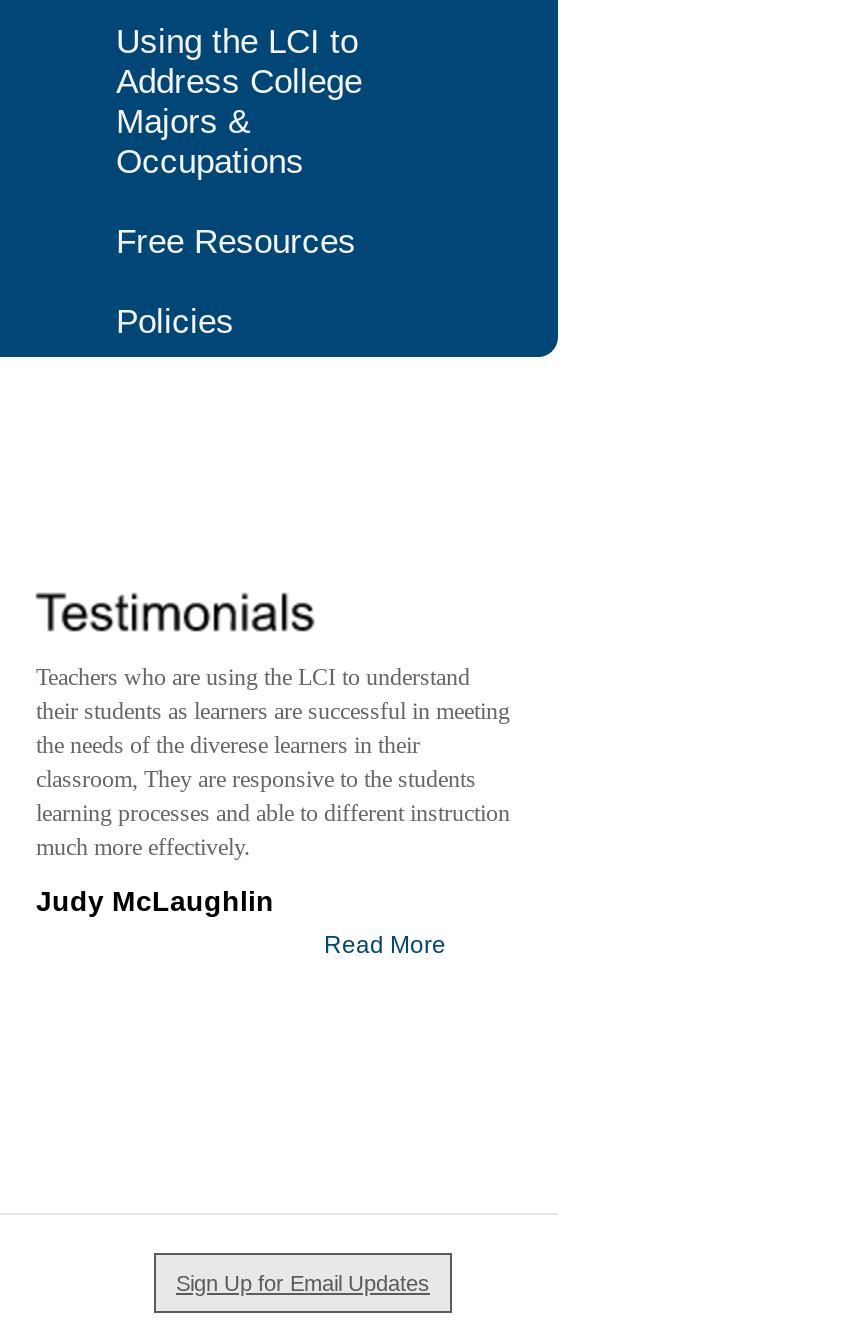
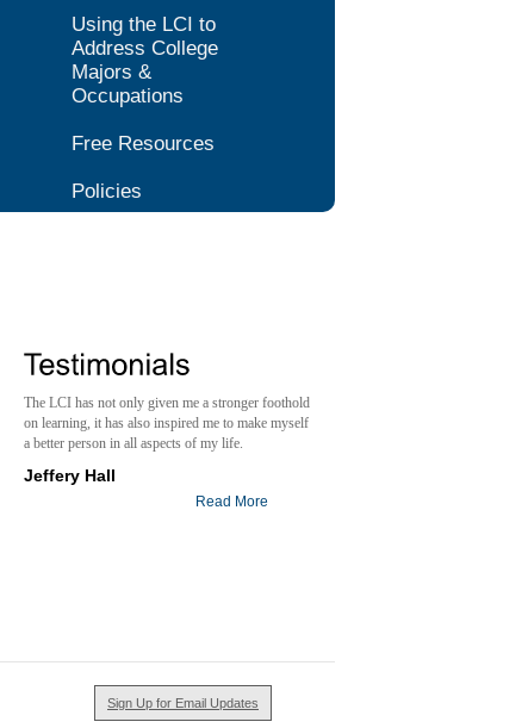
[36,663,510,861] Teachers who are using the LCI to understand | their students as learners are successful in meeting | the needs of the diverese learners in their | classroom, They are responsive to the students | learning processes and able to different instruction | much more effectively. -> [24,394,310,452] The LCI has not only given me a stronger foothold | on learning, it has also inspired me to make myself | a better person in all aspects of my life.
[36,885,274,917] Judy McLaughlin -> [24,466,116,485] Jeffery Hall

